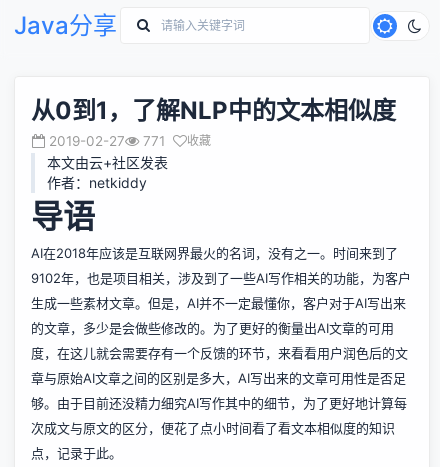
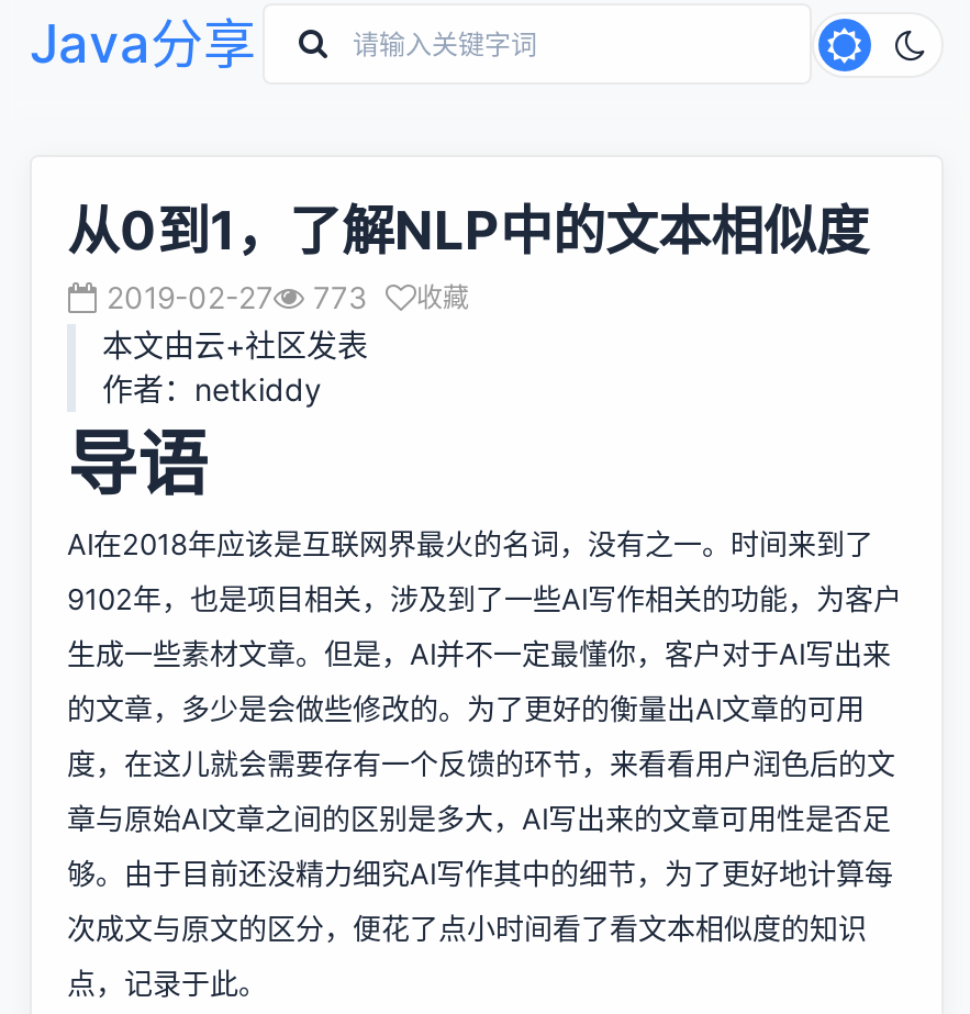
[45,133,211,149] 2019-02-27 771 收藏 -> [98,280,469,315] 2019-02-27 773 收藏

